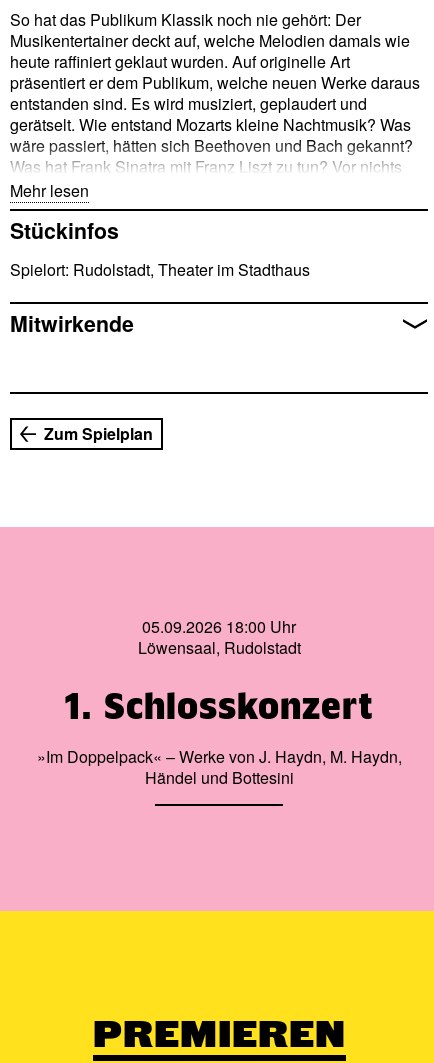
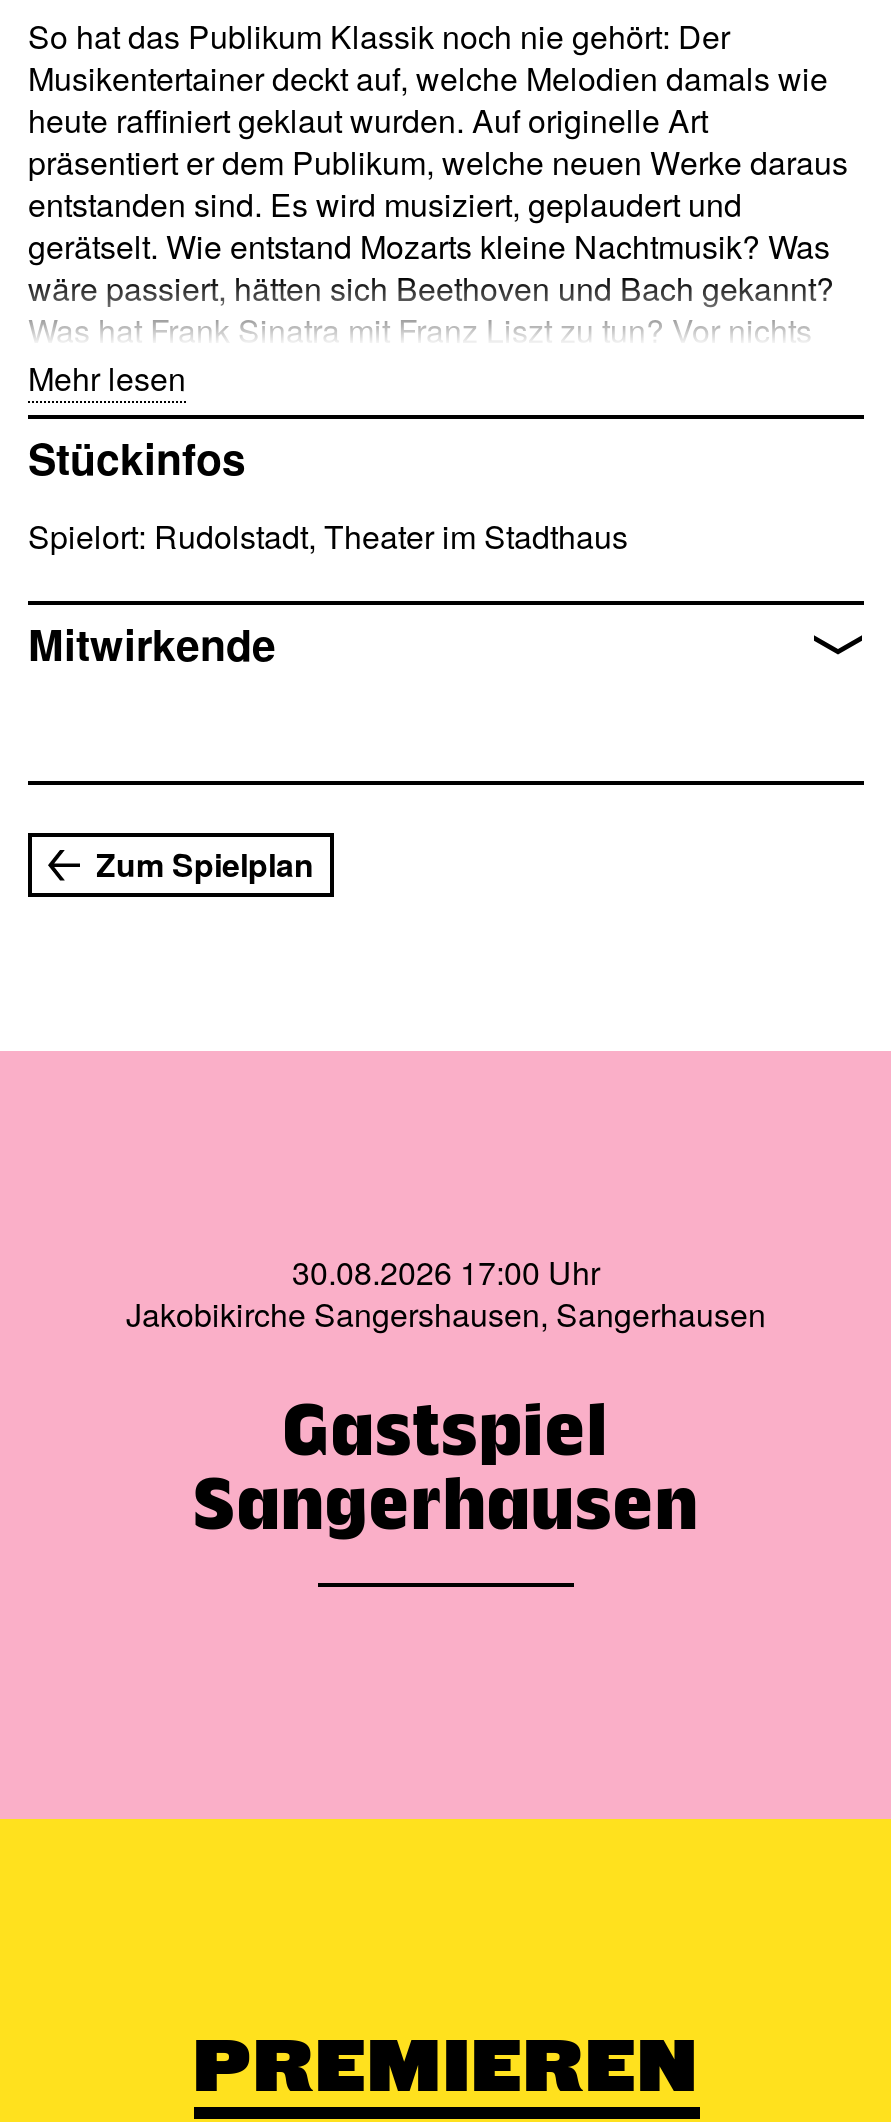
[137,615,300,659] 05.09.2026 18:00 Uhr | Löwensaal, Rudolstadt -> [126,1249,766,1337] 30.08.2026 17:00 Uhr | Jakobikirche Sangershausen, Sangerhausen
[36,685,401,789] 1. Schlosskonzert | »Im Doppelpack« – Werke von J. Haydn, M. Haydn, | Händel und Bottesini -> [193,1387,699,1545] Gastspiel | Sangerhausen

